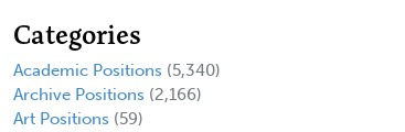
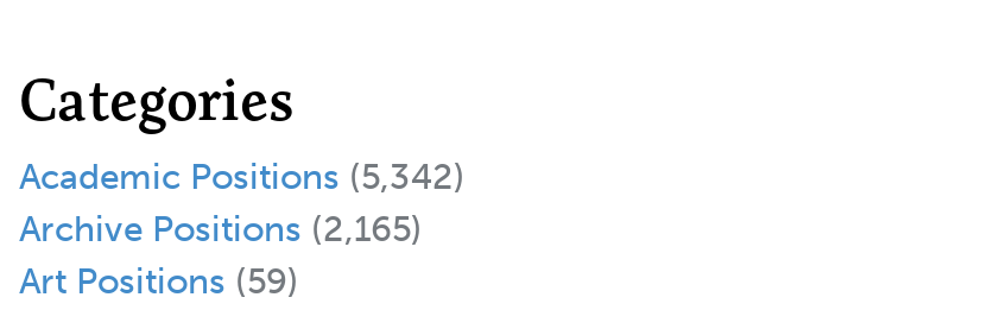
[13,61,221,81] Academic Positions (5,340) -> [19,156,466,199] Academic Positions (5,342)
[13,85,202,105] Archive Positions (2,166) -> [19,208,423,251] Archive Positions (2,165)

